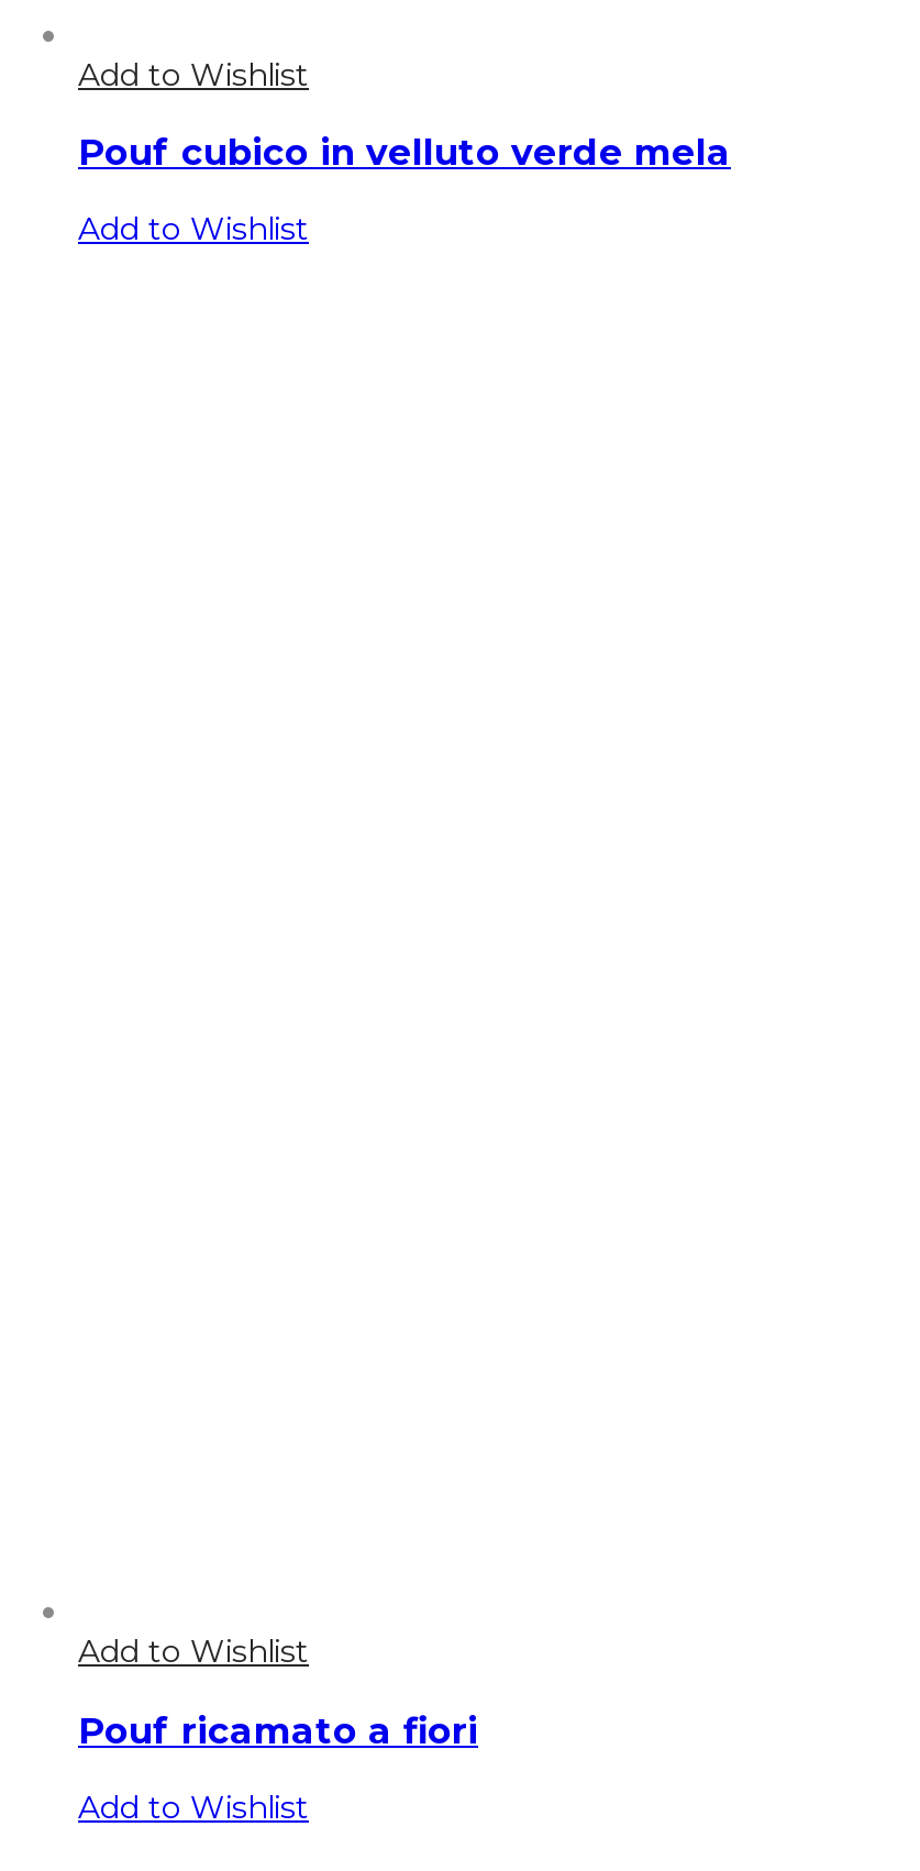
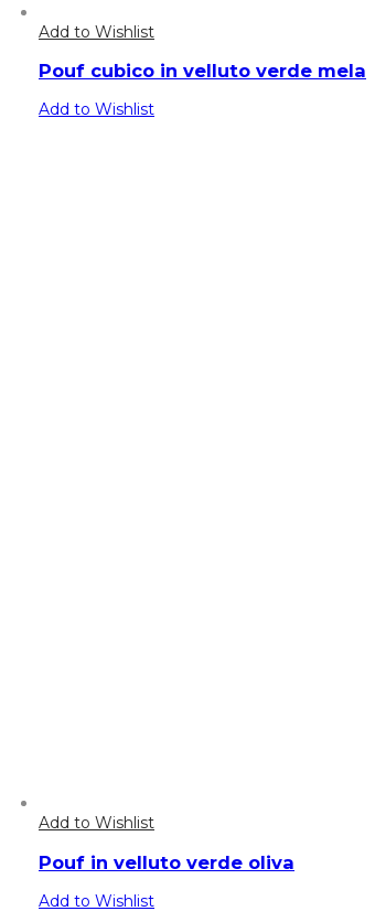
[78,1708,478,1752] Pouf ricamato a fiori -> [39,851,294,873] Pouf in velluto verde oliva

